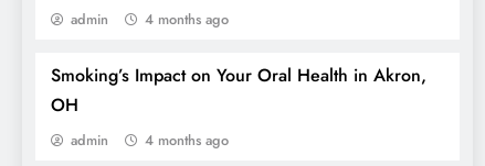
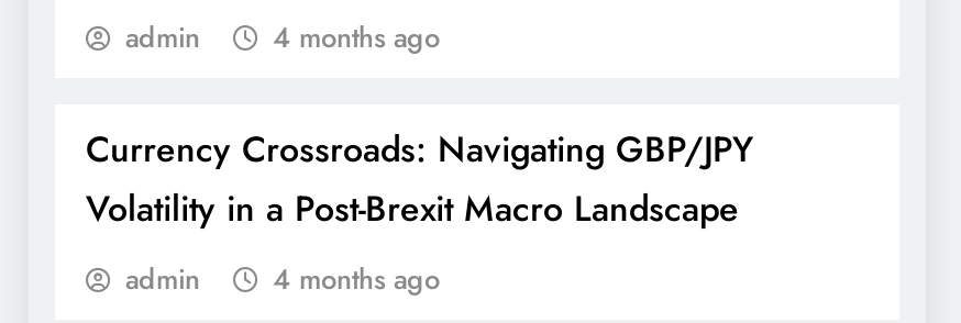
[51,63,426,118] Smoking’s Impact on Your Oral Health in Akron, | OH -> [86,124,754,234] Currency Crossroads: Navigating GBP/JPY | Volatility in a Post-Brexit Macro Landscape

